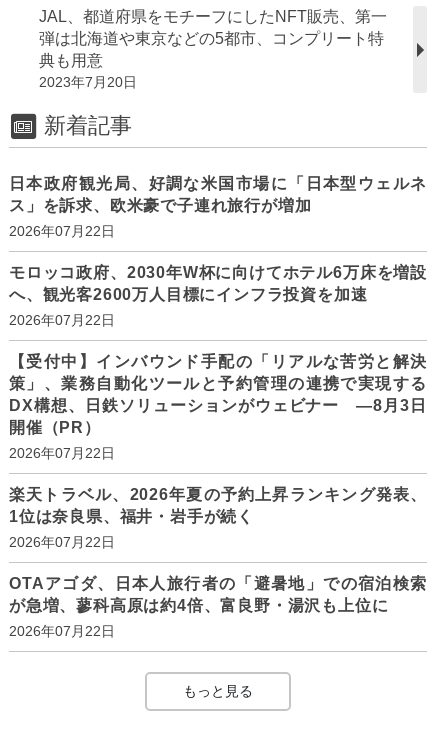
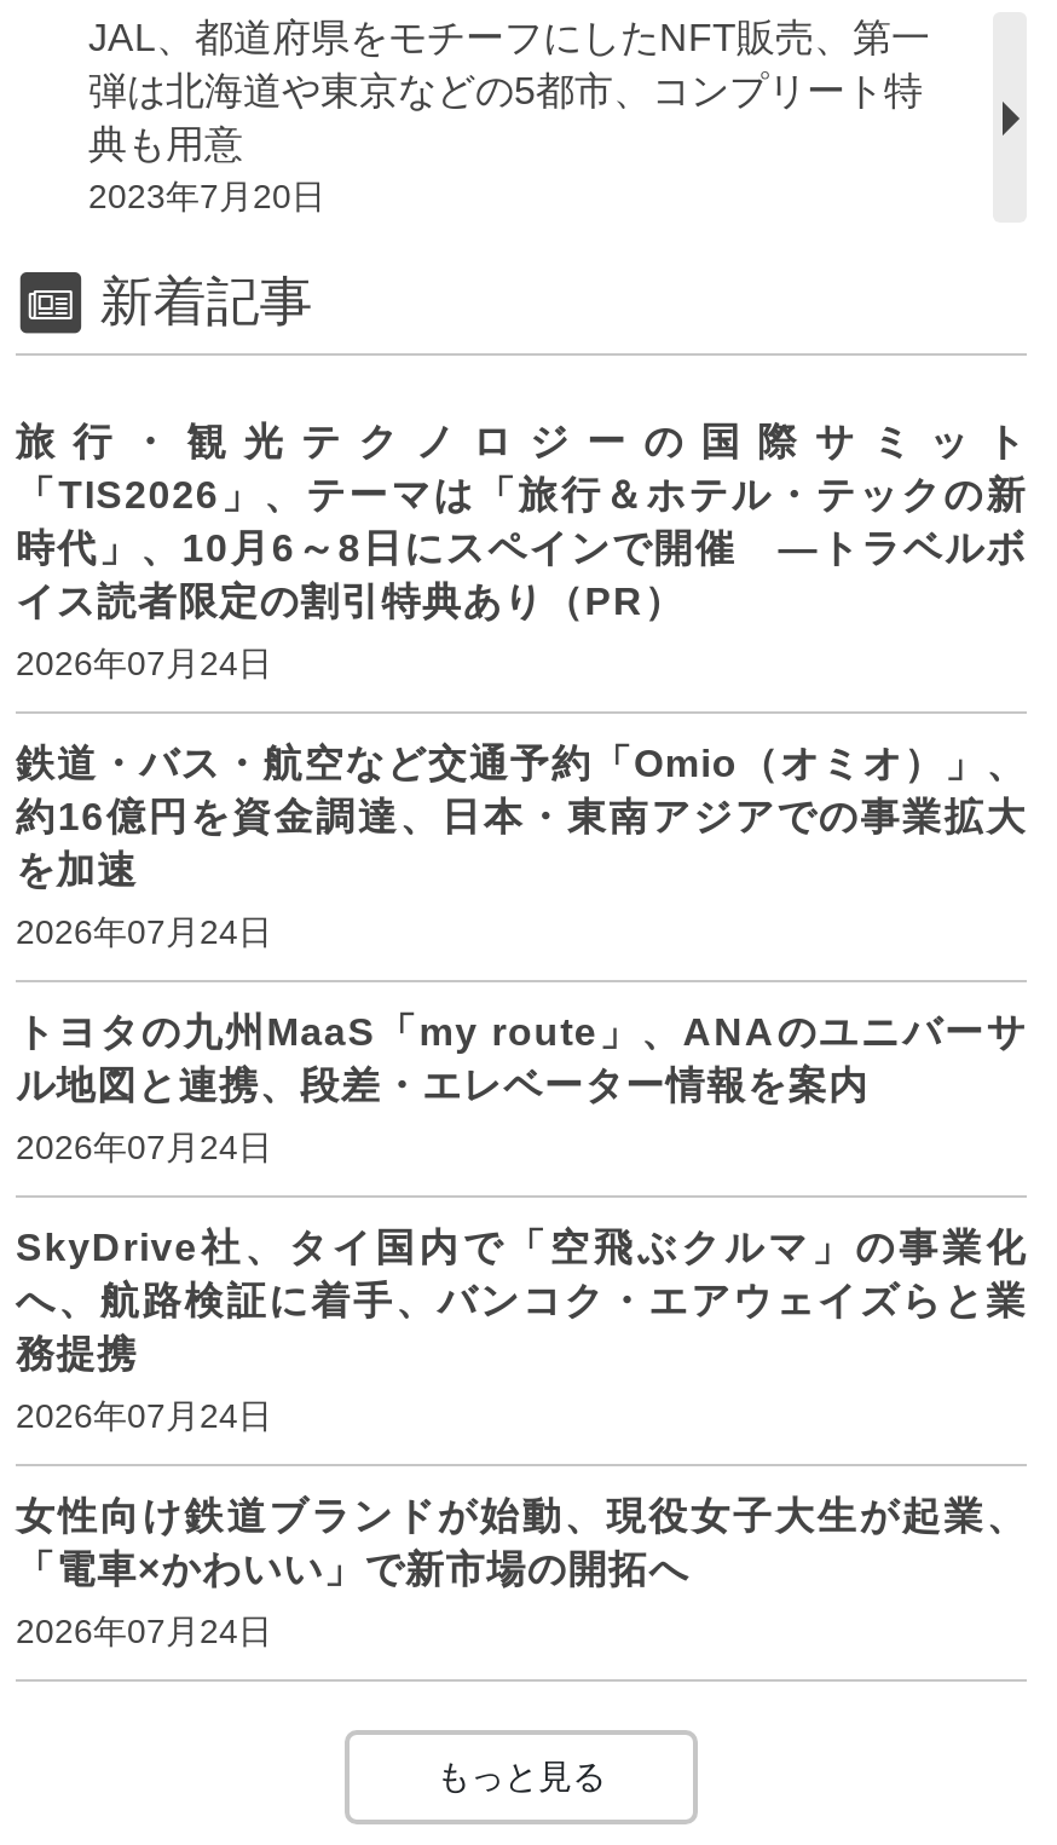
[9,175,427,214] 日本政府観光局、好調な米国市場に「日本型ウェルネ | ス」を訴求、欧米豪で子連れ旅行が増加 -> [16,422,1027,623] 旅行・観光テクノロジーの国際サミット | 「TIS2026」、テーマは「旅行＆ホテル・テックの新 | 時代」、10月6～8日にスペインで開催 ―トラベルボ | イス読者限定の割引特典あり（PR）
[9,223,115,239] 2026年07月22日 -> [16,644,272,683] 2026年07月24日
[9,264,427,303] モロッコ政府、2030年W杯に向けてホテル6万床を増設 | へ、観光客2600万人目標にインフラ投資を加速 -> [16,744,1027,891] 鉄道・バス・航空など交通予約「Omio（オミオ）」、 | 約16億円を資金調達、日本・東南アジアでの事業拡大 | を加速
[9,312,115,328] 2026年07月22日 -> [16,913,272,952] 2026年07月24日
[9,353,427,436] 【受付中】インバウンド手配の「リアルな苦労と解決 | 策」、業務自動化ツールと予約管理の連携で実現する | DX構想、日鉄ソリューションがウェビナー ―8月3日 | 開催（PR） -> [16,1012,1027,1107] トヨタの九州MaaS「my route」、ANAのユニバーサ | ル地図と連携、段差・エレベーター情報を案内
[9,445,115,461] 2026年07月22日 -> [16,1128,272,1167] 2026年07月24日
[9,486,427,525] 楽天トラベル、2026年夏の予約上昇ランキング発表、 | 1位は奈良県、福井・岩手が続く -> [16,1227,1027,1375] SkyDrive社、タイ国内で「空飛ぶクルマ」の事業化 | へ、航路検証に着手、バンコク・エアウェイズらと業 | 務提携
[9,534,115,550] 2026年07月22日 -> [16,1397,272,1436] 2026年07月24日
[9,575,427,614] OTAアゴダ、日本人旅行者の「避暑地」での宿泊検索 | が急増、蓼科高原は約4倍、富良野・湯沢も上位に -> [16,1496,1027,1590] 女性向け鉄道ブランドが始動、現役女子大生が起業、 | 「電車×かわいい」で新市場の開拓へ
[9,623,115,639] 2026年07月22日 -> [16,1612,272,1651] 2026年07月24日

